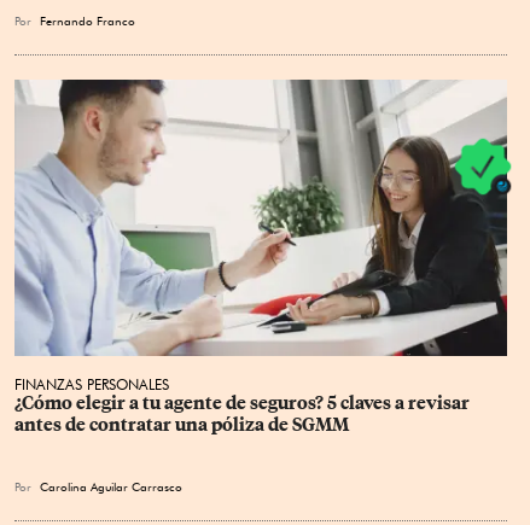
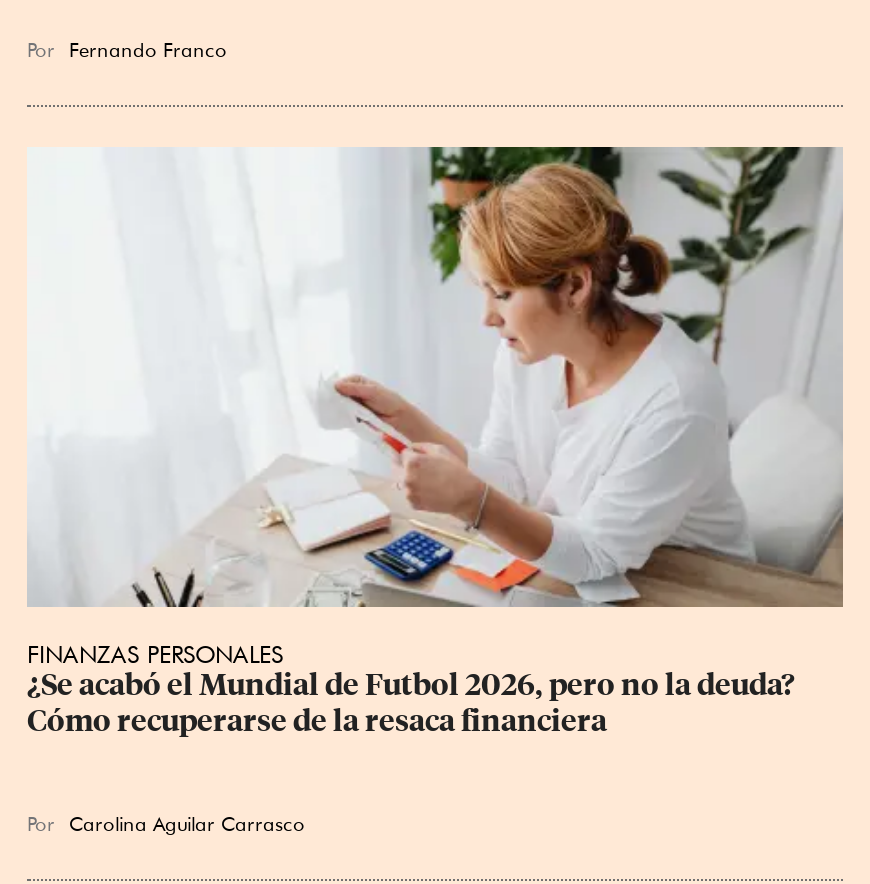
[13,78,512,436] [image] | ¿Cómo elegir a tu agente de seguros? 5 claves a revisar | antes de contratar una póliza de SGMM -> [27,144,849,738] [image] | ¿Se acabó el Mundial de Futbol 2026, pero no la deuda? | Cómo recuperarse de la resaca financiera

